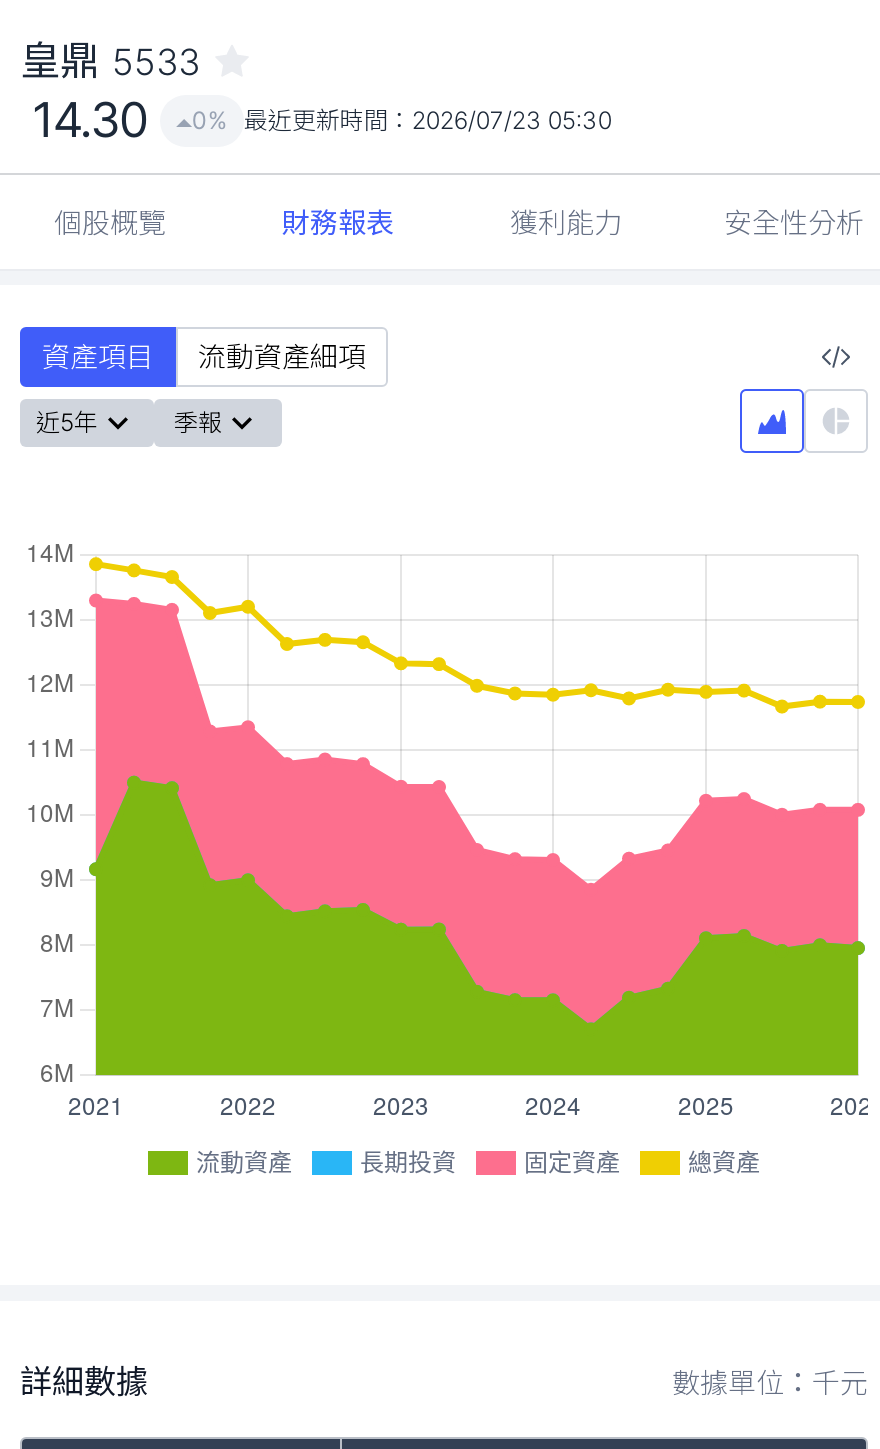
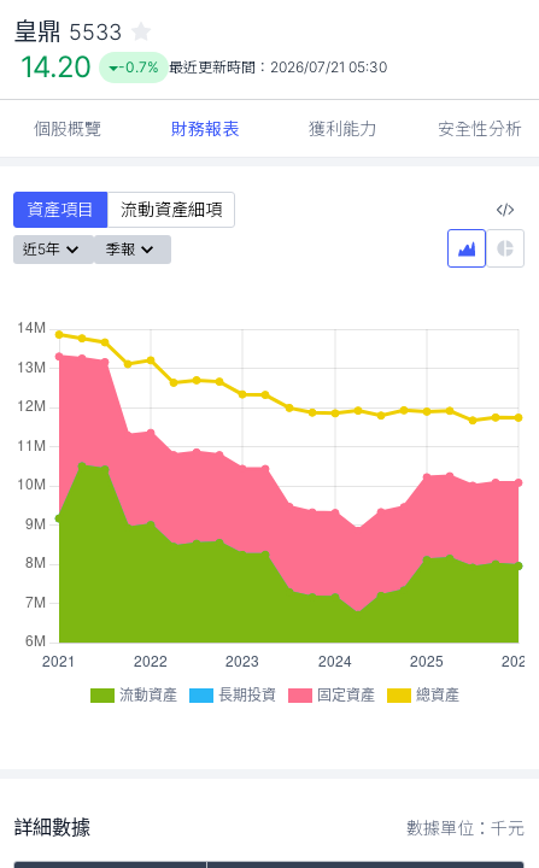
[32,91,148,149] 14.30 -> [20,49,91,84] 14.20
[192,105,612,135] 0% 最近更新時間：2026/07/23 05:30 -> [118,58,387,76] -0.7% 最近更新時間：2026/07/21 05:30

